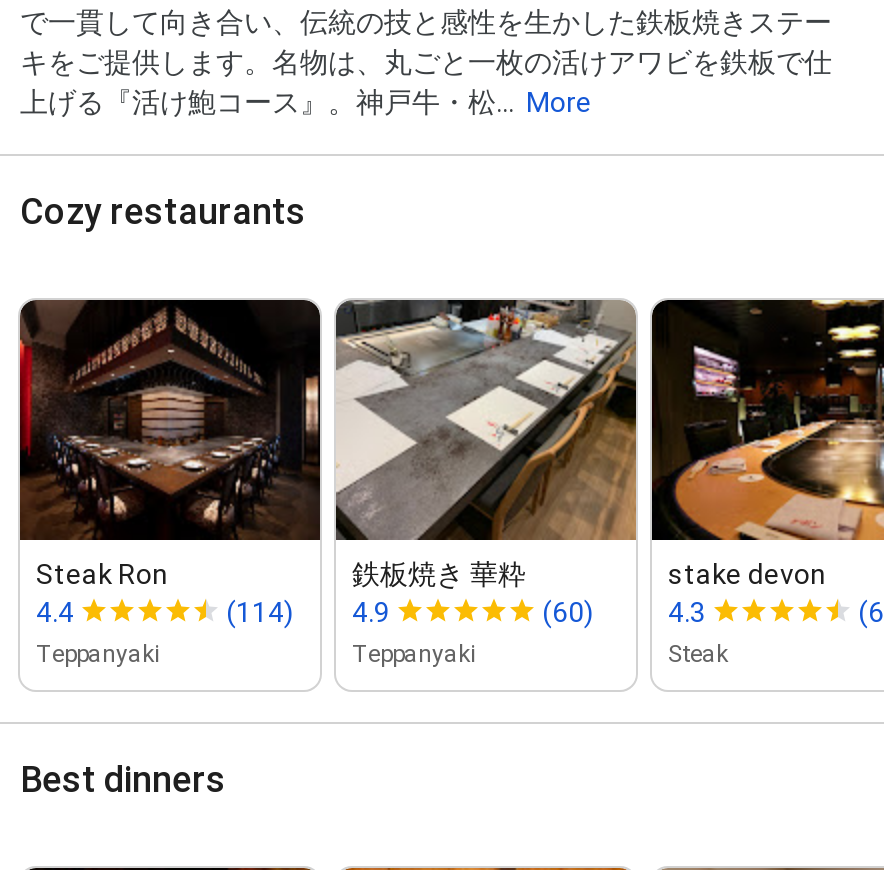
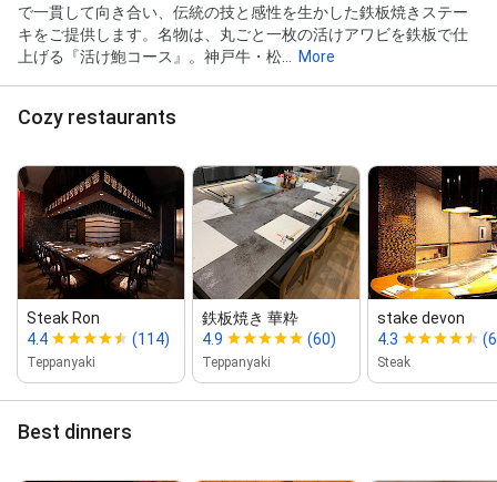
[654,298,878,542] [image] -> [368,165,494,300] [image]

